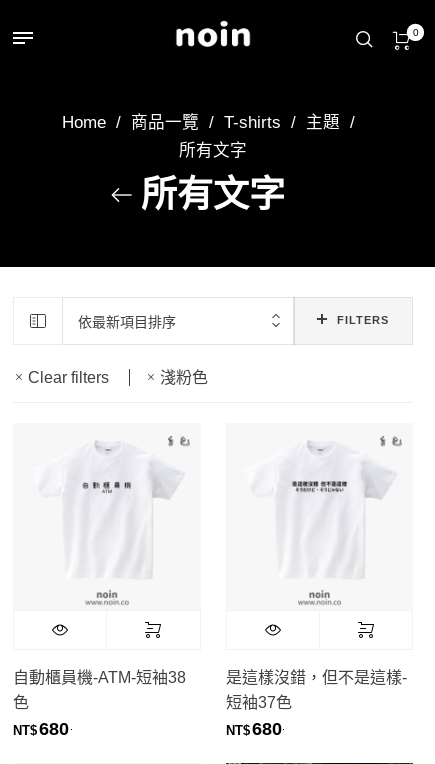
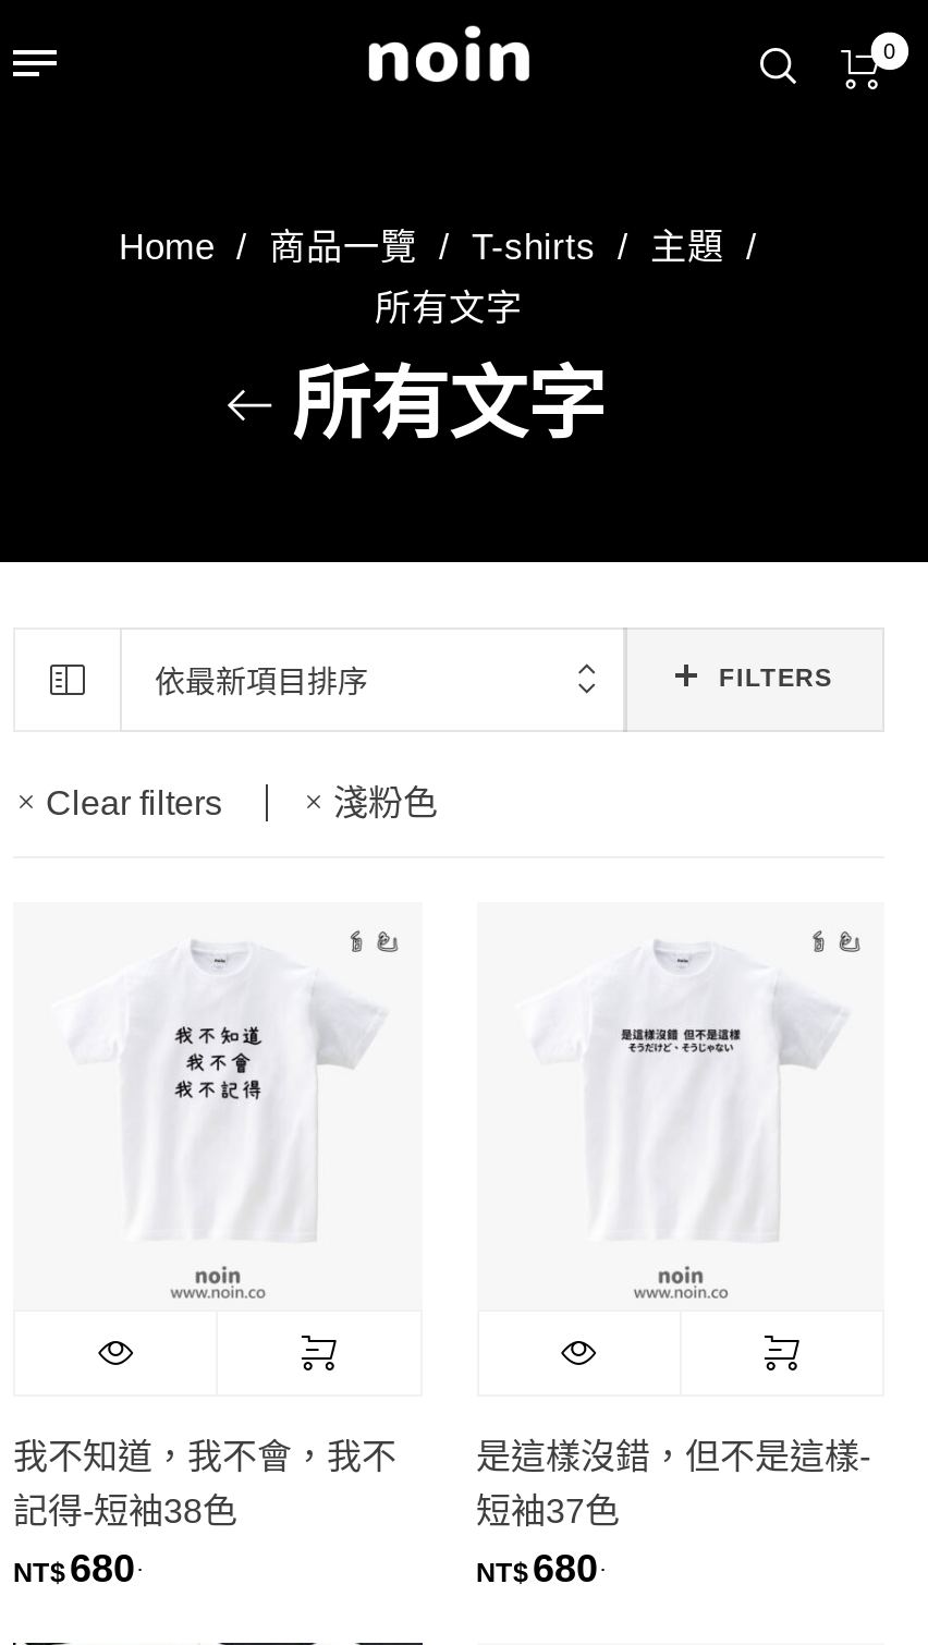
[82,481,131,513] [image] -> [166,1026,268,1100] [image]
[13,669,186,686] 自動櫃員機-ATM-短袖38 -> [13,1438,396,1475] 我不知道，我不會，我不
[13,694,29,711] 色 -> [13,1492,237,1530] 記得-短袖38色

